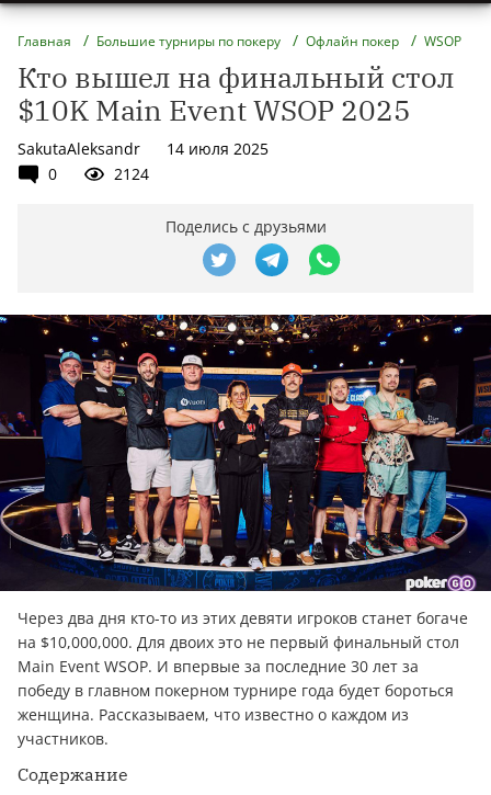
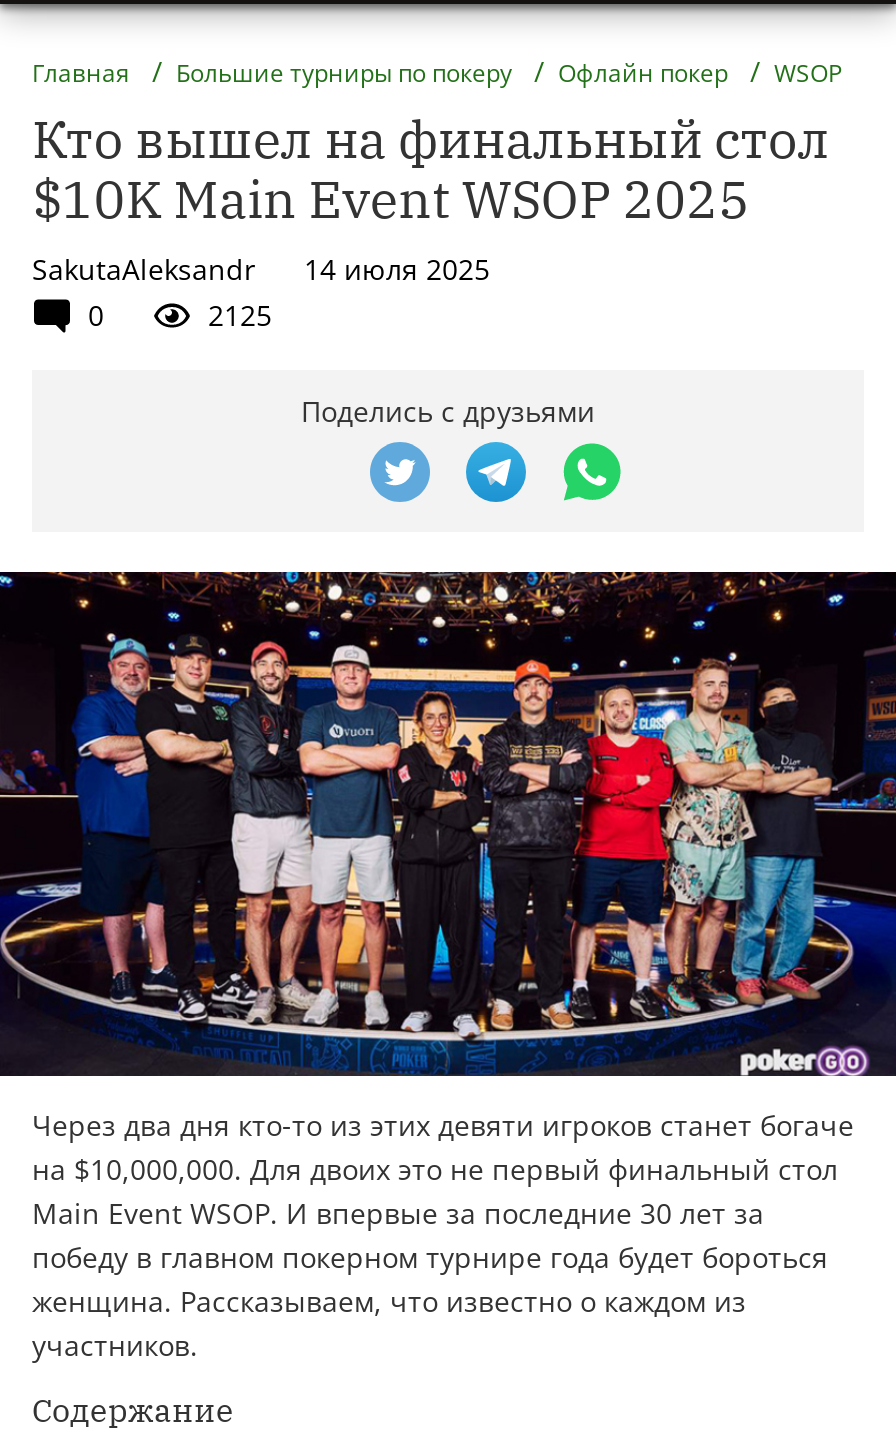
[110,163,149,184] 2124 -> [200,296,272,334] 2125

